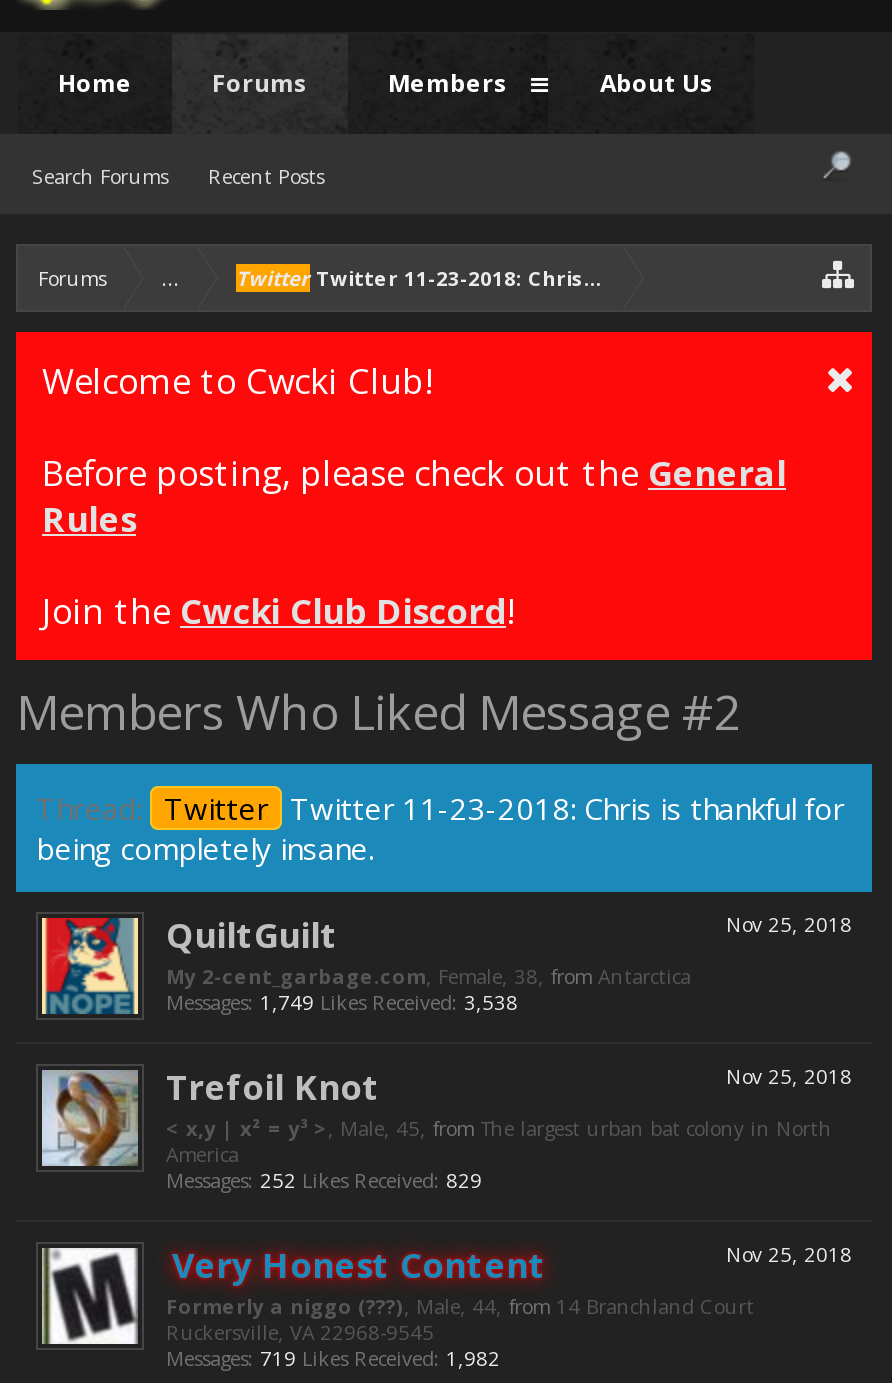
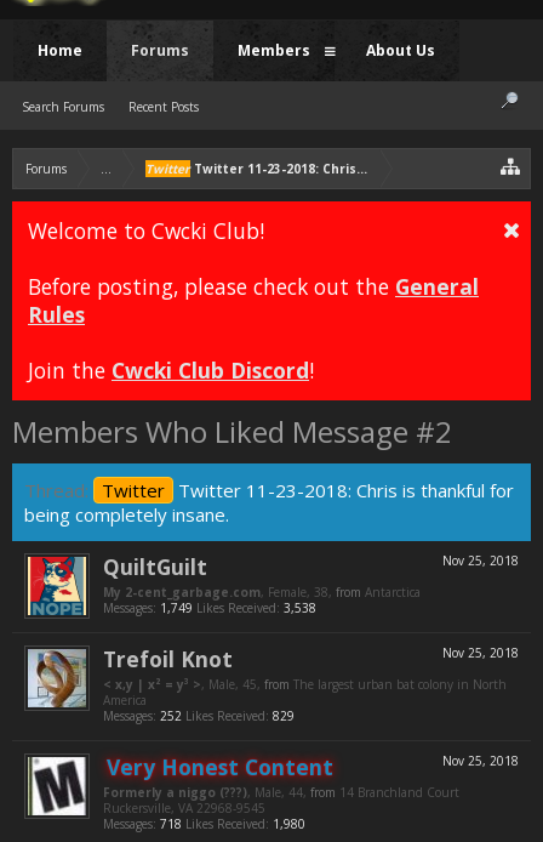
[166,1344,500,1372] Messages: 719 Likes Received: 1,982 -> [103,815,305,832] Messages: 718 Likes Received: 1,980

